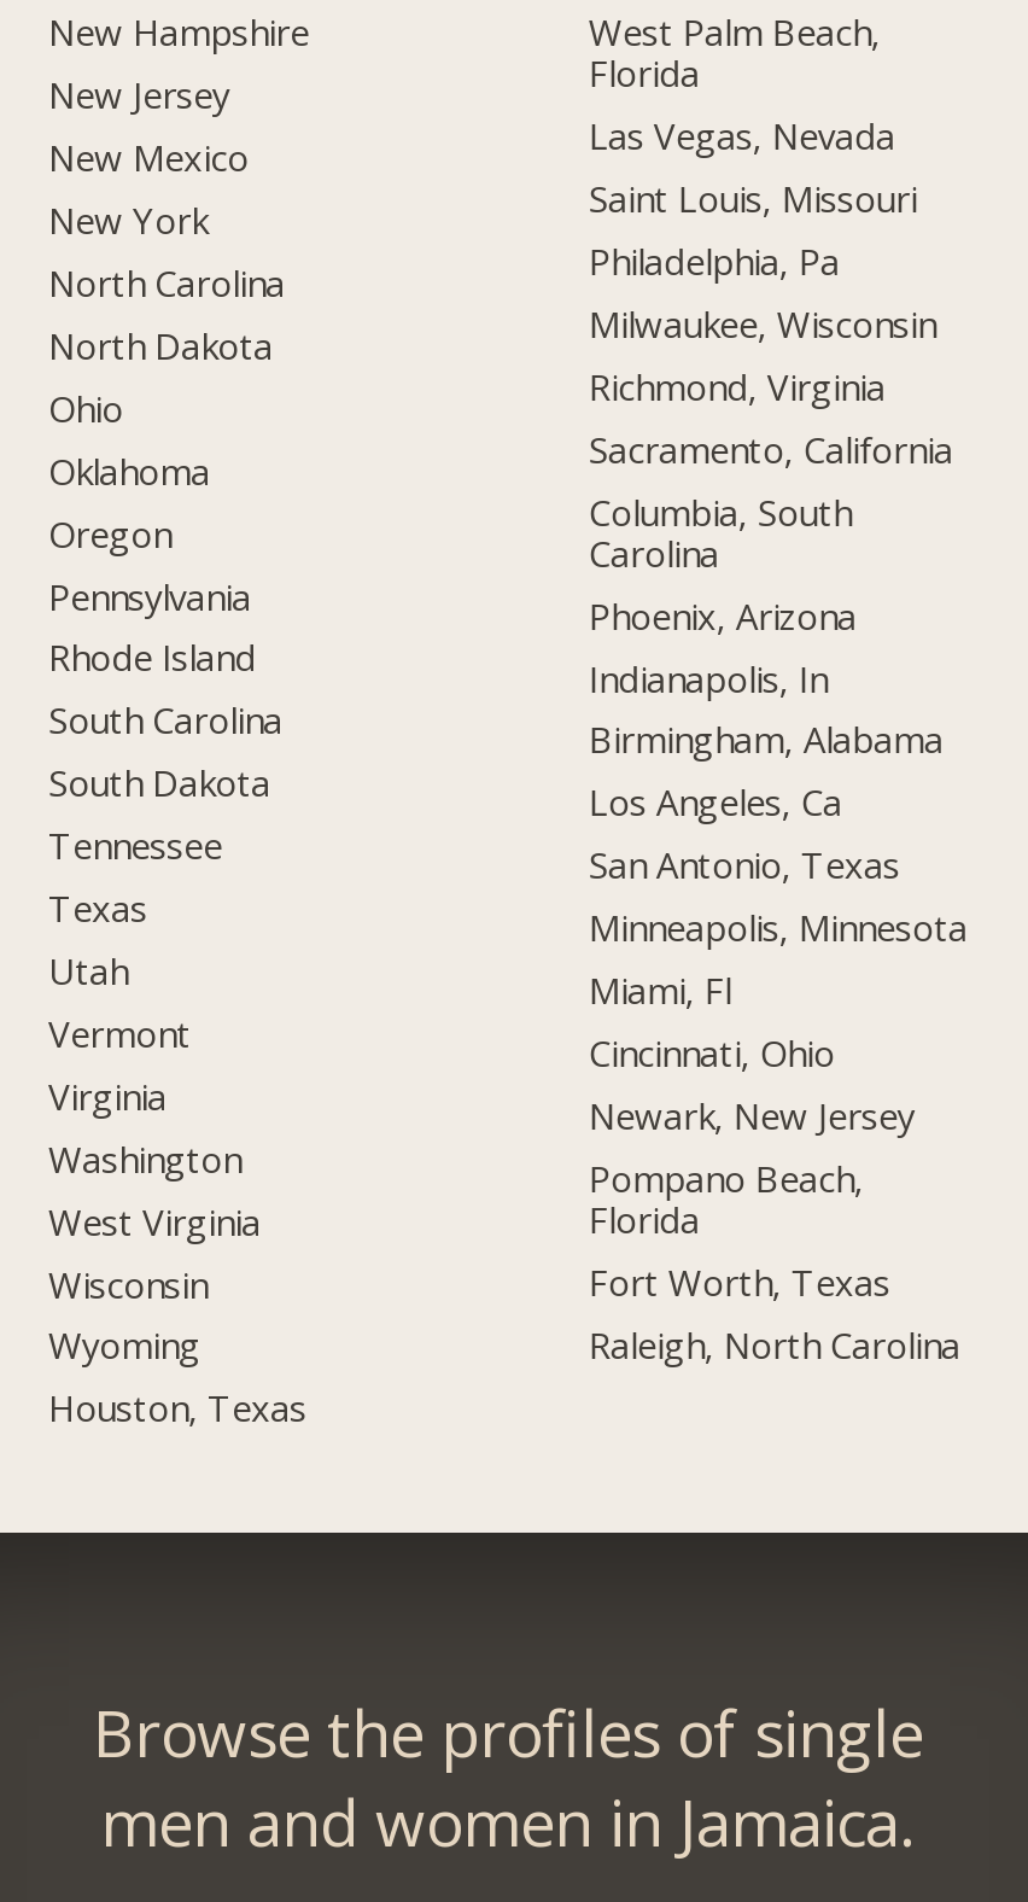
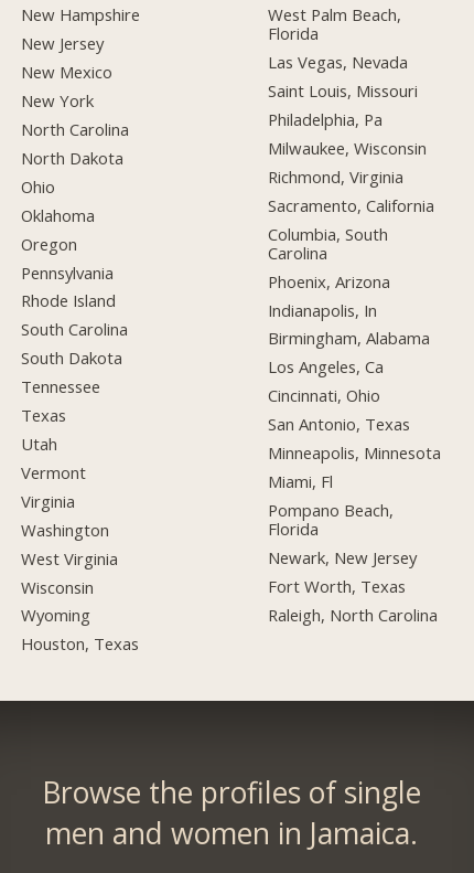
moved [588,841,967,1014] -> [268,413,441,492]: San Antonio, Texas | Minneapolis, Minnesota | Miami, Fl
moved [588,1028,834,1077] -> [268,384,381,406]: Cincinnati, Ohio
moved [588,1091,914,1139] -> [268,546,417,568]: Newark, New Jersey
moved [588,1153,863,1243] -> [268,499,394,540]: Pompano Beach, | Florida

